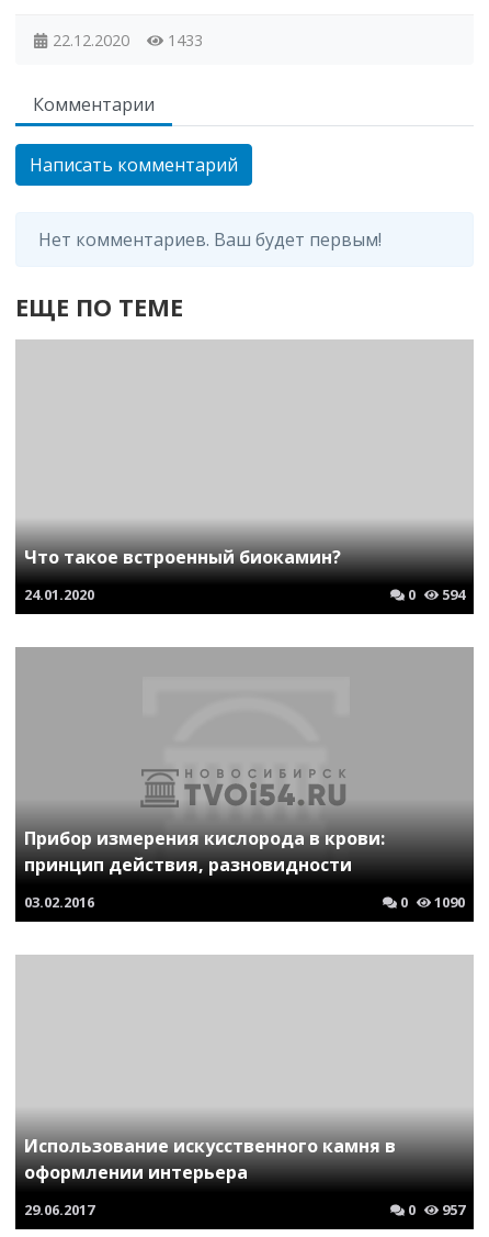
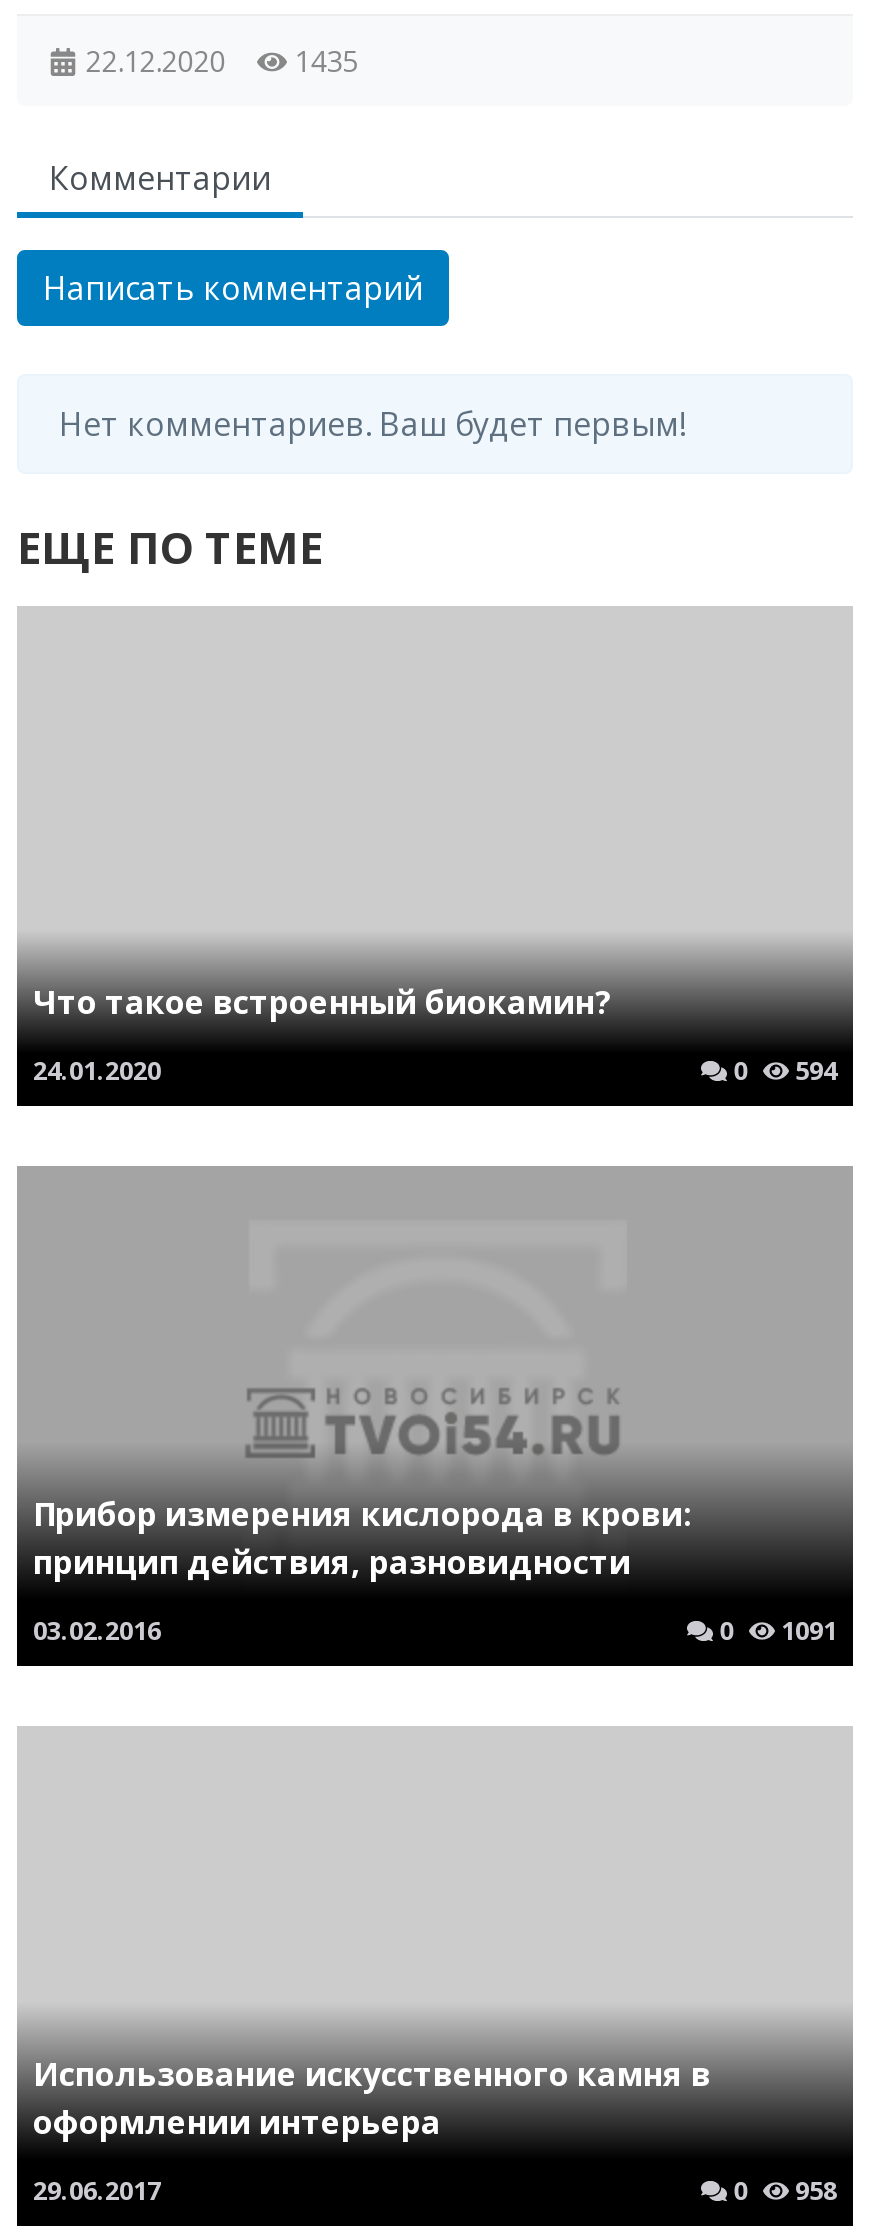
[53,30,203,51] 22.12.2020 1433 -> [86,43,359,81] 22.12.2020 1435
[397,892,465,912] 0 1090 -> [713,1613,837,1649] 0 1091
[405,1200,465,1220] 0 957 -> [727,2173,837,2209] 0 958

